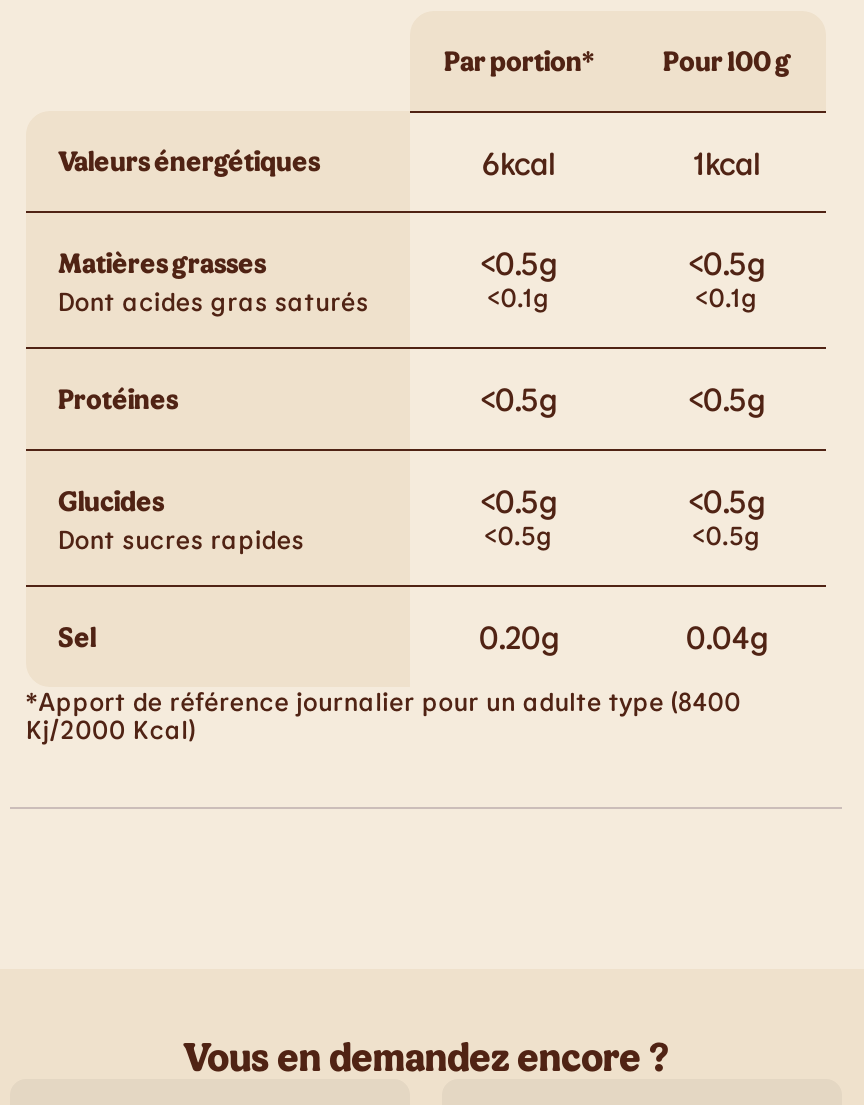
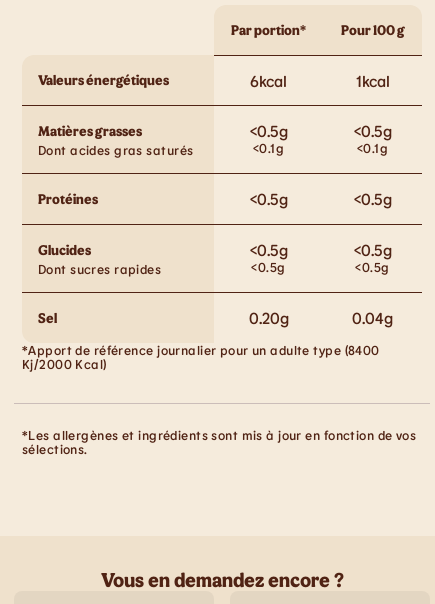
none -> [22,427,416,457] *Les allergènes et ingrédients sont mis à jour en fonction de vos | sélections.

